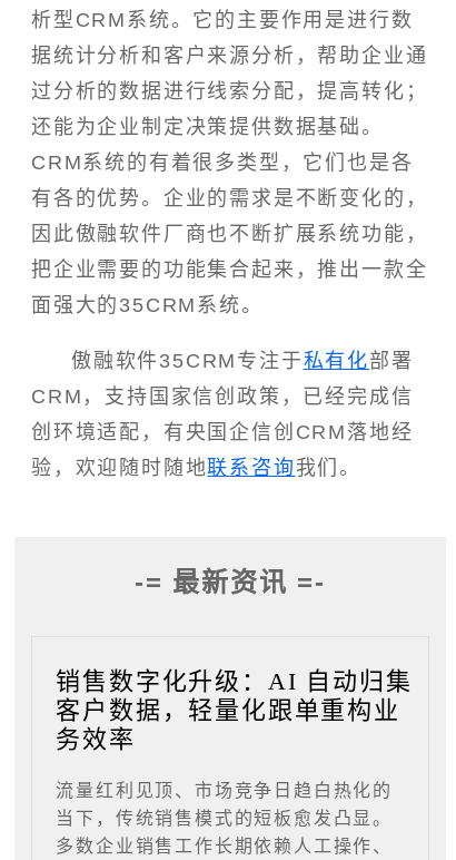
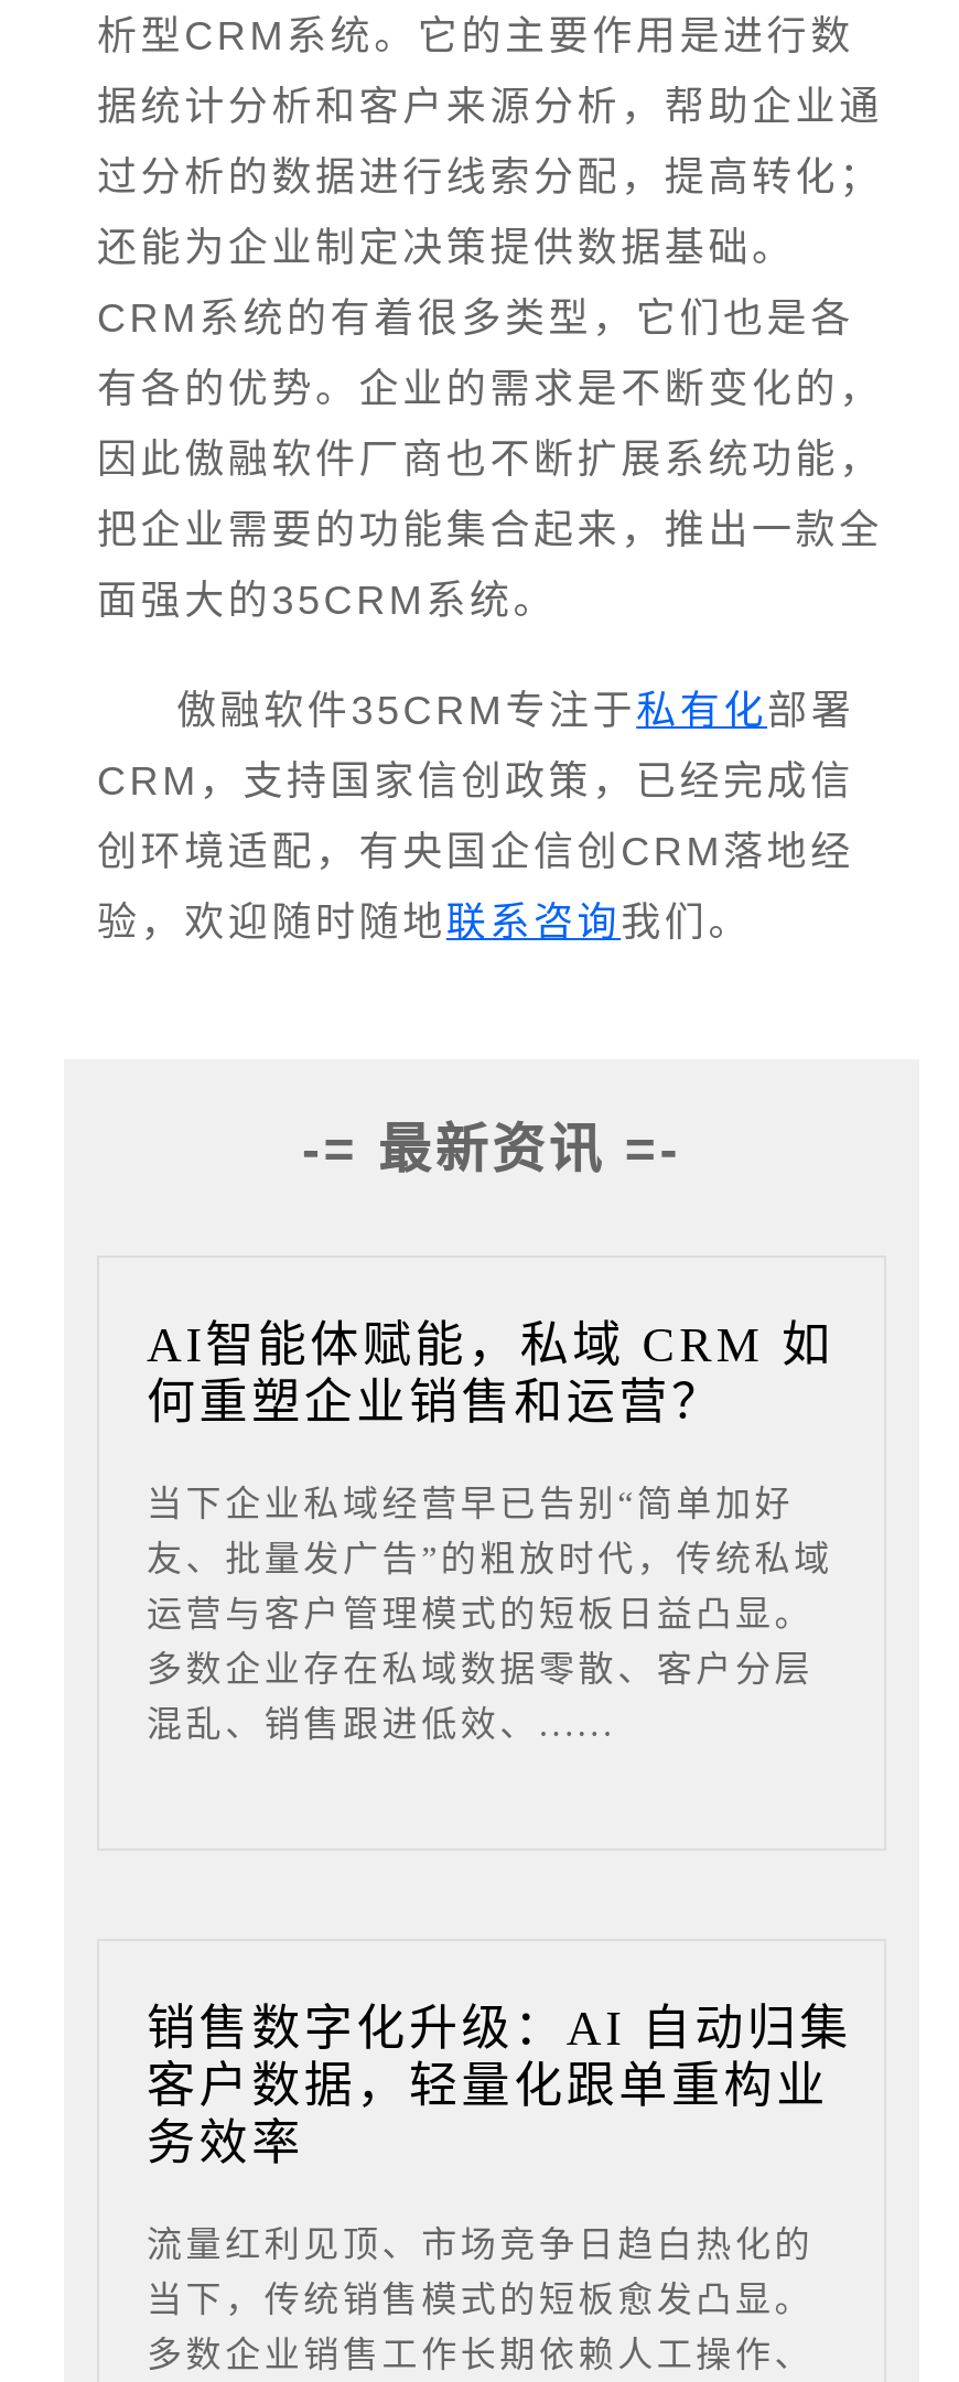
none -> [147,1317,834,1742] AI智能体赋能，私域 CRM 如 | 何重塑企业销售和运营？ | 当下企业私域经营早已告别“简单加好 | 友、批量发广告”的粗放时代，传统私域 | 运营与客户管理模式的短板日益凸显。 | 多数企业存在私域数据零散、客户分层 | 混乱、销售跟进低效、......

